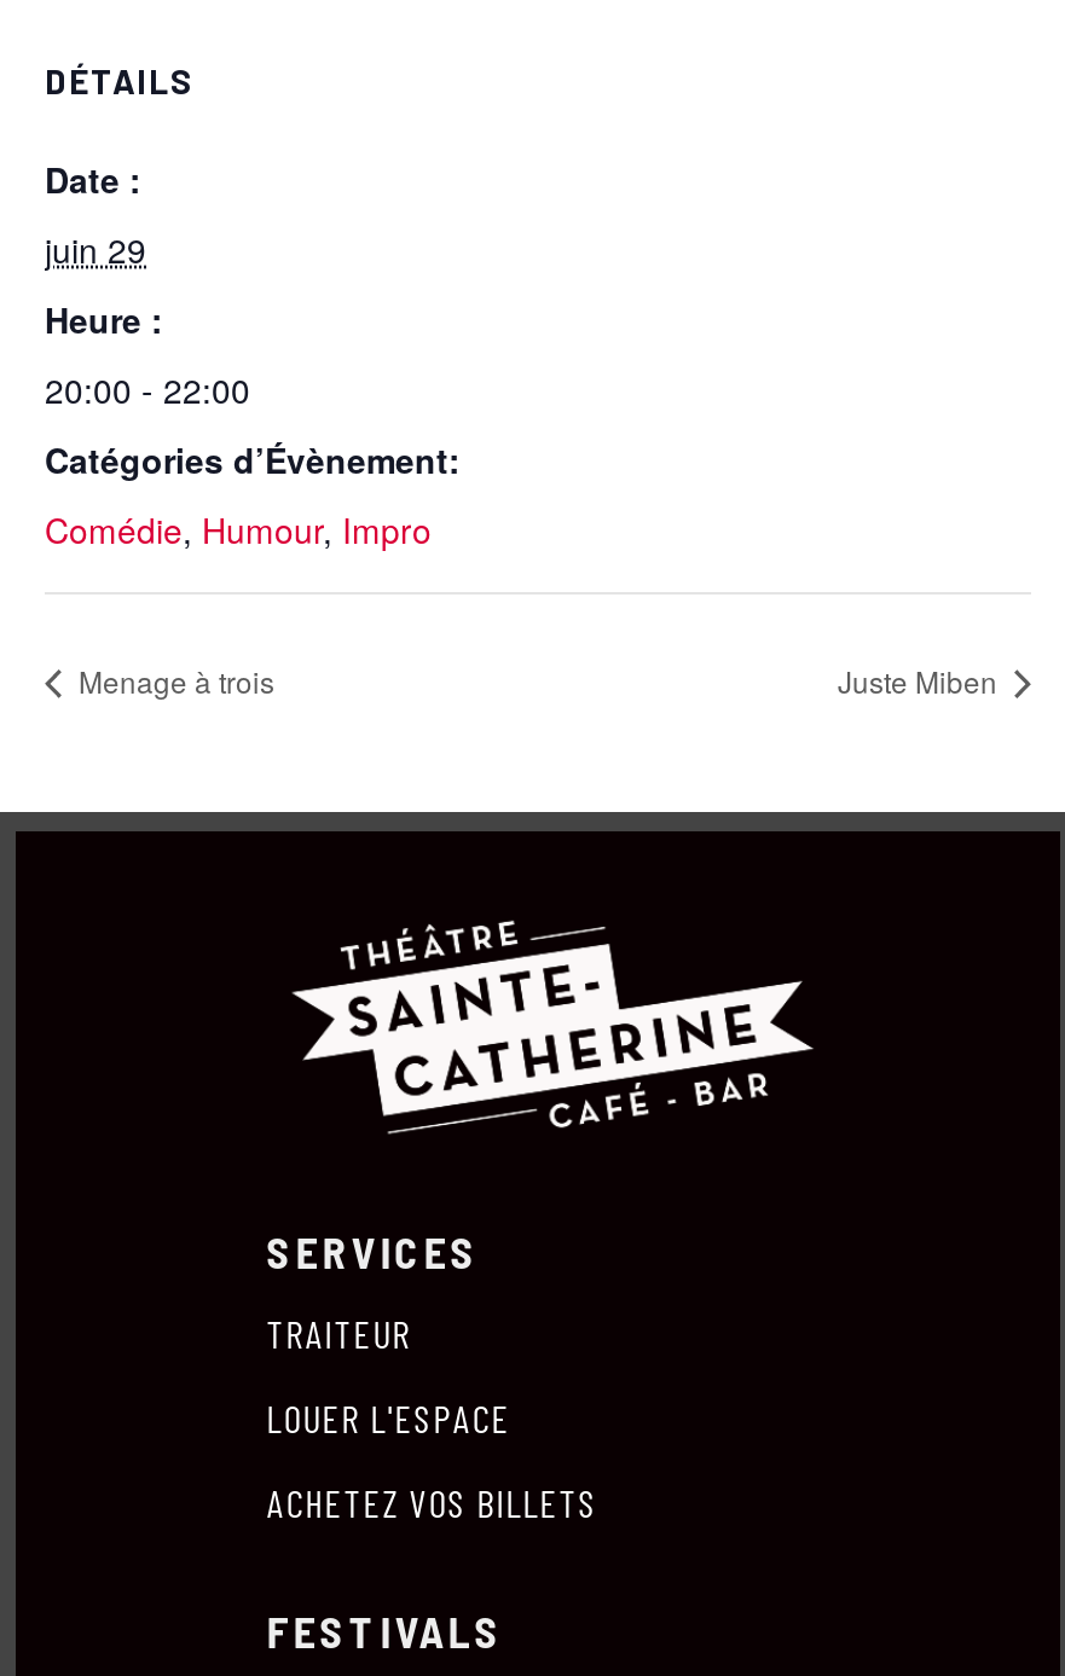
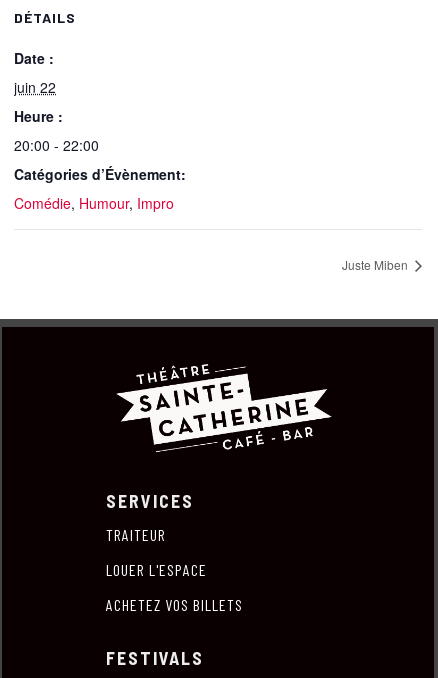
[45,225,146,273] juin 29 -> [14,77,56,97] juin 22
[71,660,274,701] Menage à trois -> none

